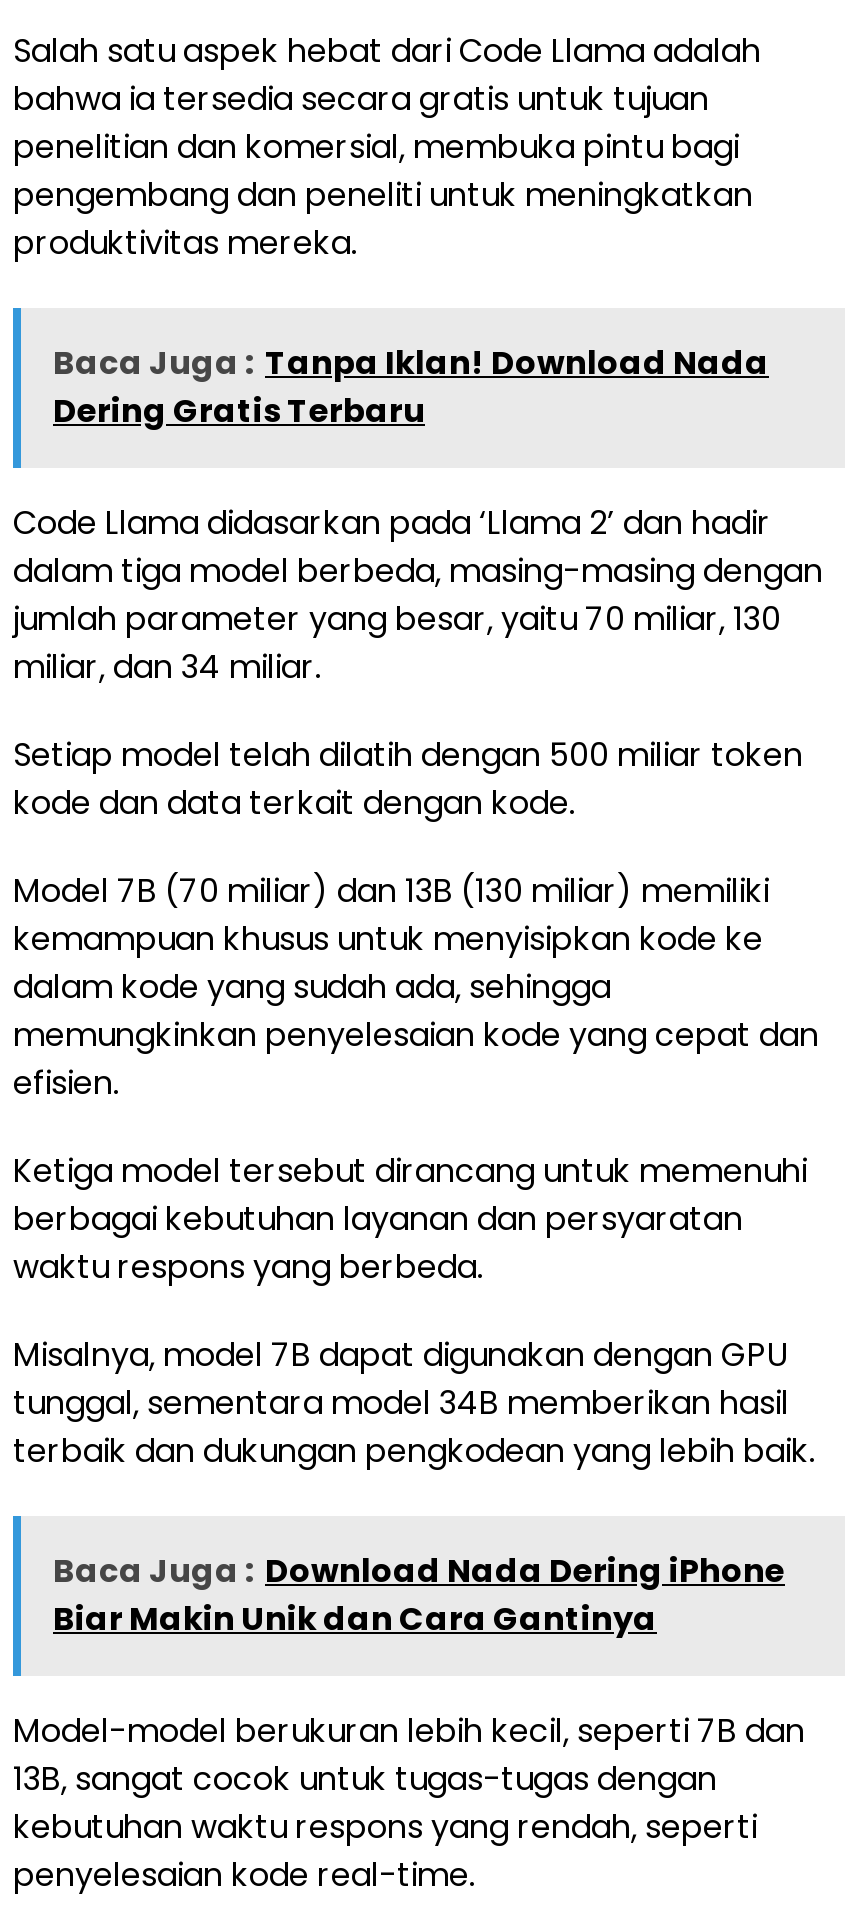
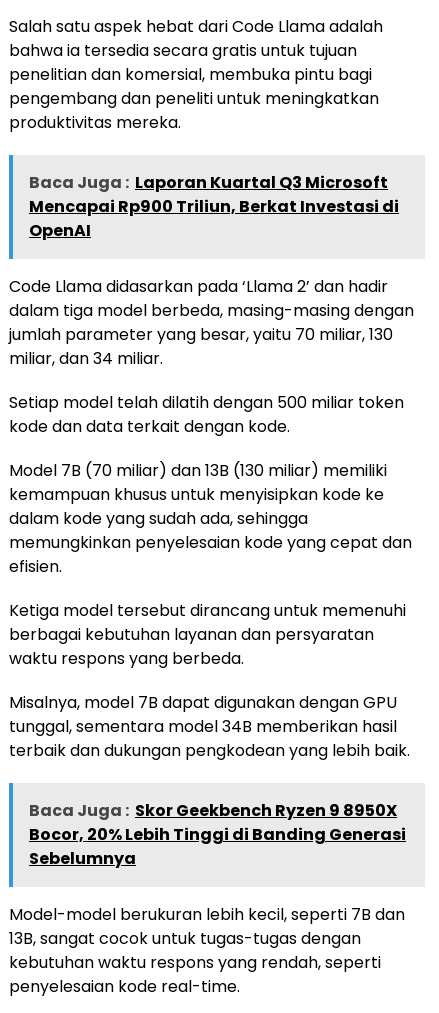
[53,340,769,434] Baca Juga : Tanpa Iklan! Download Nada | Dering Gratis Terbaru -> [29,171,399,242] Baca Juga : Laporan Kuartal Q3 Microsoft | Mencapai Rp900 Triliun, Berkat Investasi di | OpenAI
[53,1548,785,1642] Baca Juga : Download Nada Dering iPhone | Biar Makin Unik dan Cara Gantinya -> [29,799,406,870] Baca Juga : Skor Geekbench Ryzen 9 8950X | Bocor, 20% Lebih Tinggi di Banding Generasi | Sebelumnya

